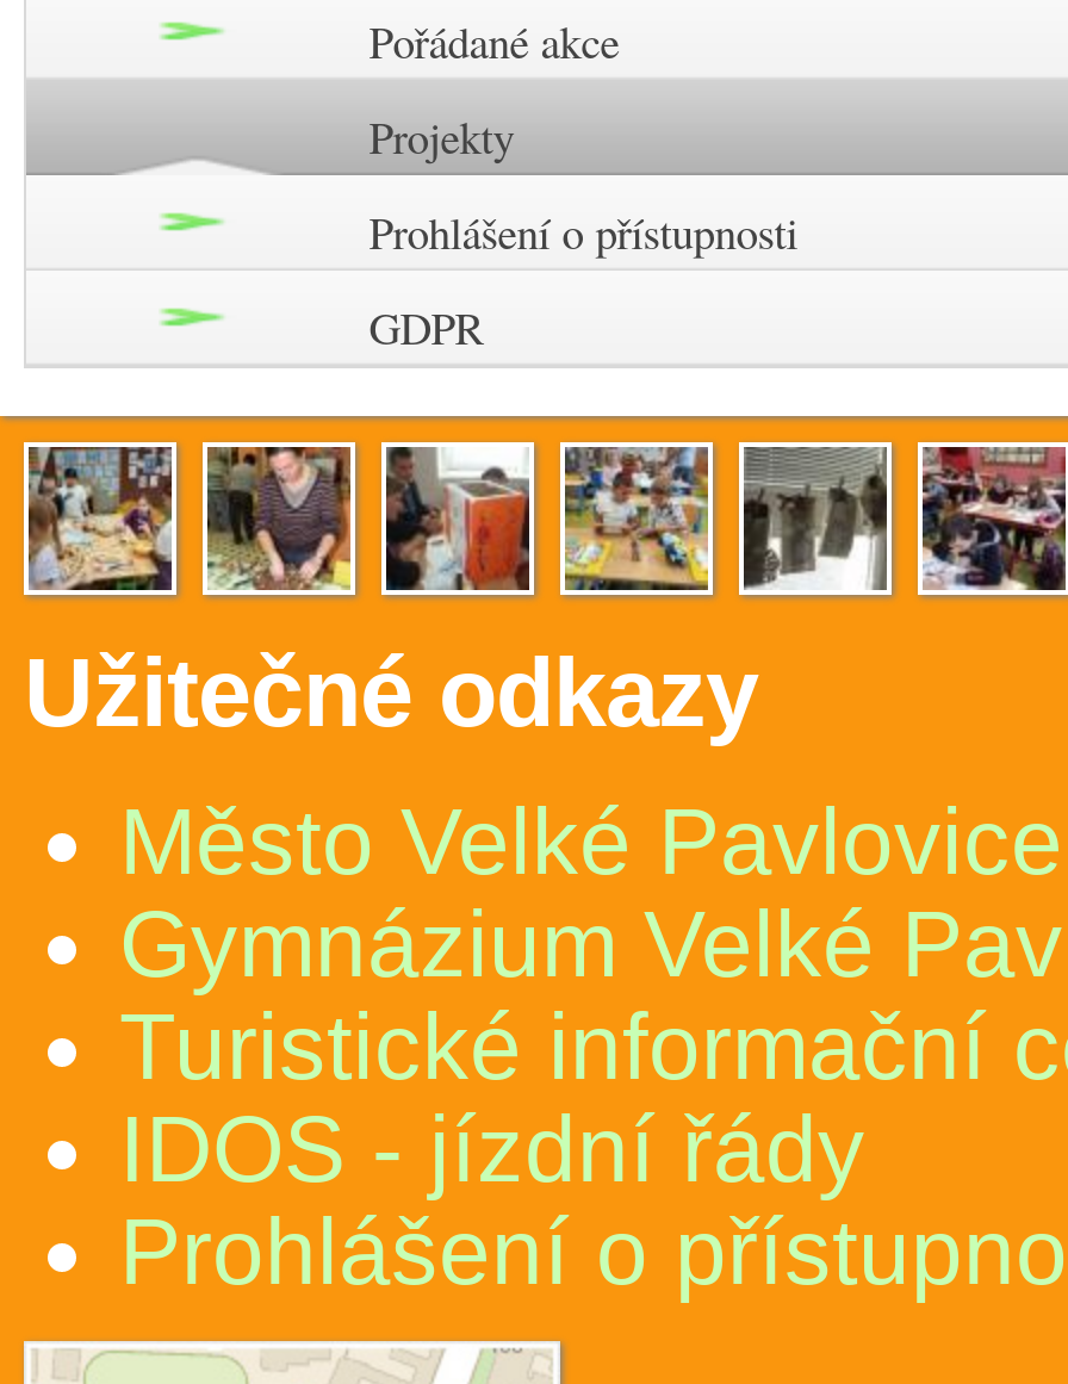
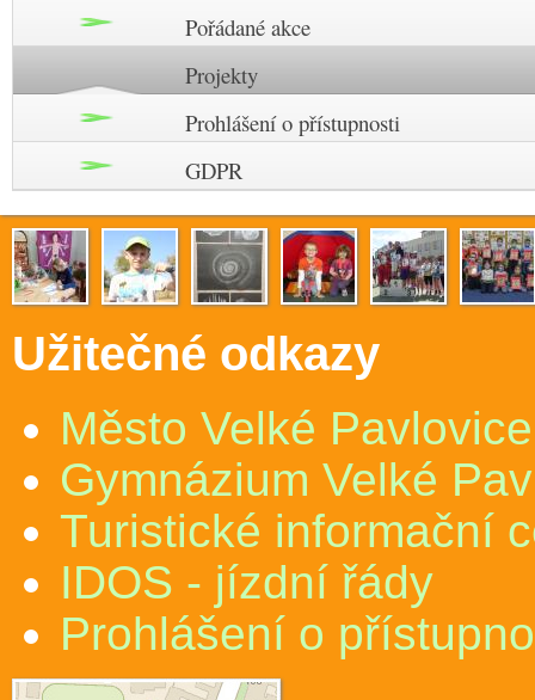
[26,445,174,592] [image] -> [13,229,87,303] [image]
[205,445,350,590] [image] -> [103,229,177,303] [image]
[384,445,532,590] [image] -> [192,231,266,302] [image]
[563,445,710,592] [image] -> [282,229,356,302] [image]
[741,445,887,592] [image] -> [371,229,444,303] [image]
[920,447,1061,592] [image] -> [461,229,531,303] [image]

